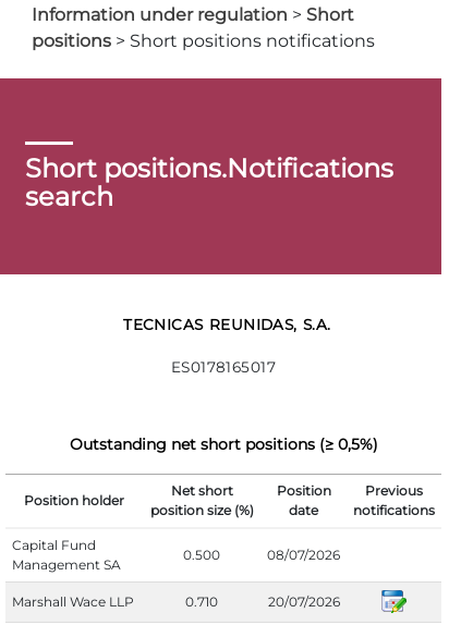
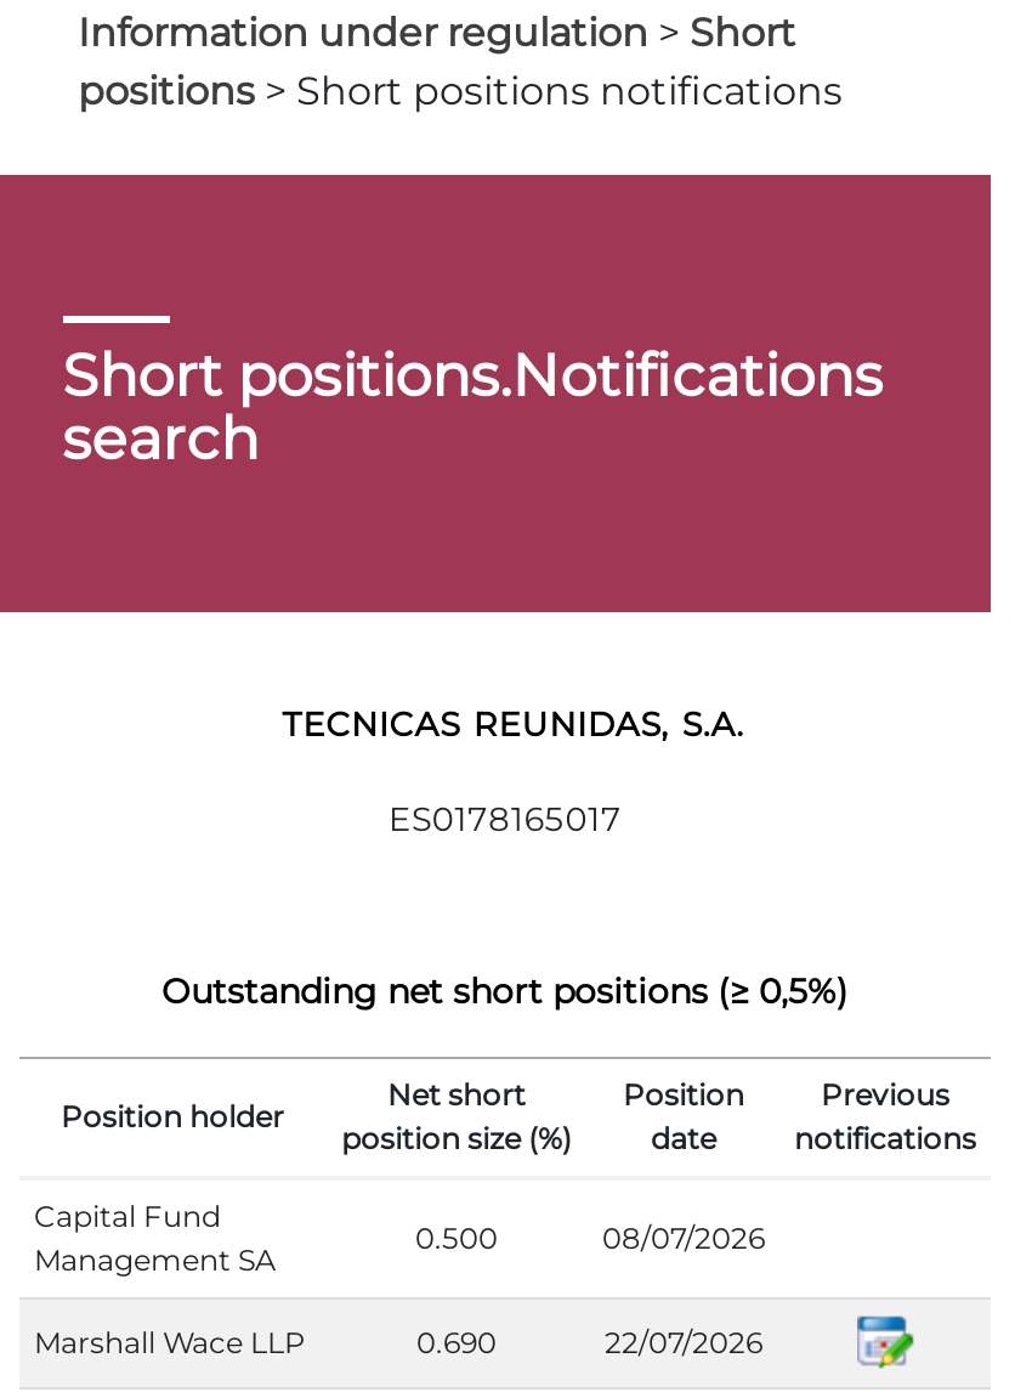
[185,593,218,609] 0.710 -> [416,1323,497,1360] 0.690
[268,593,339,609] 20/07/2026 -> [605,1323,762,1360] 22/07/2026

